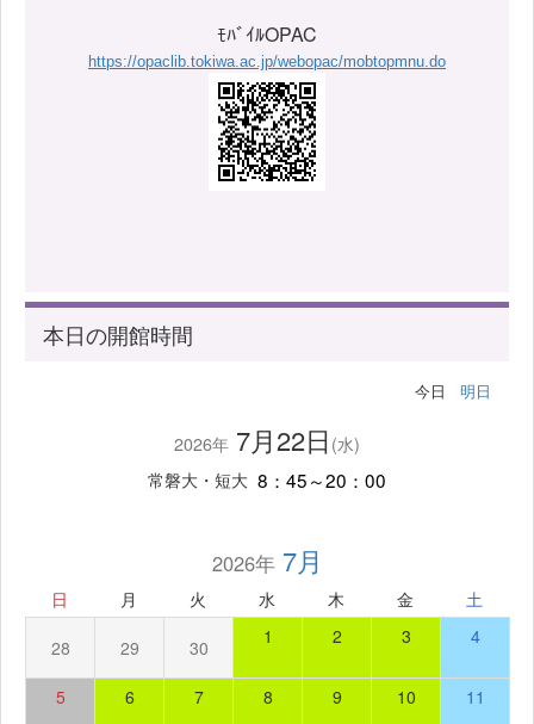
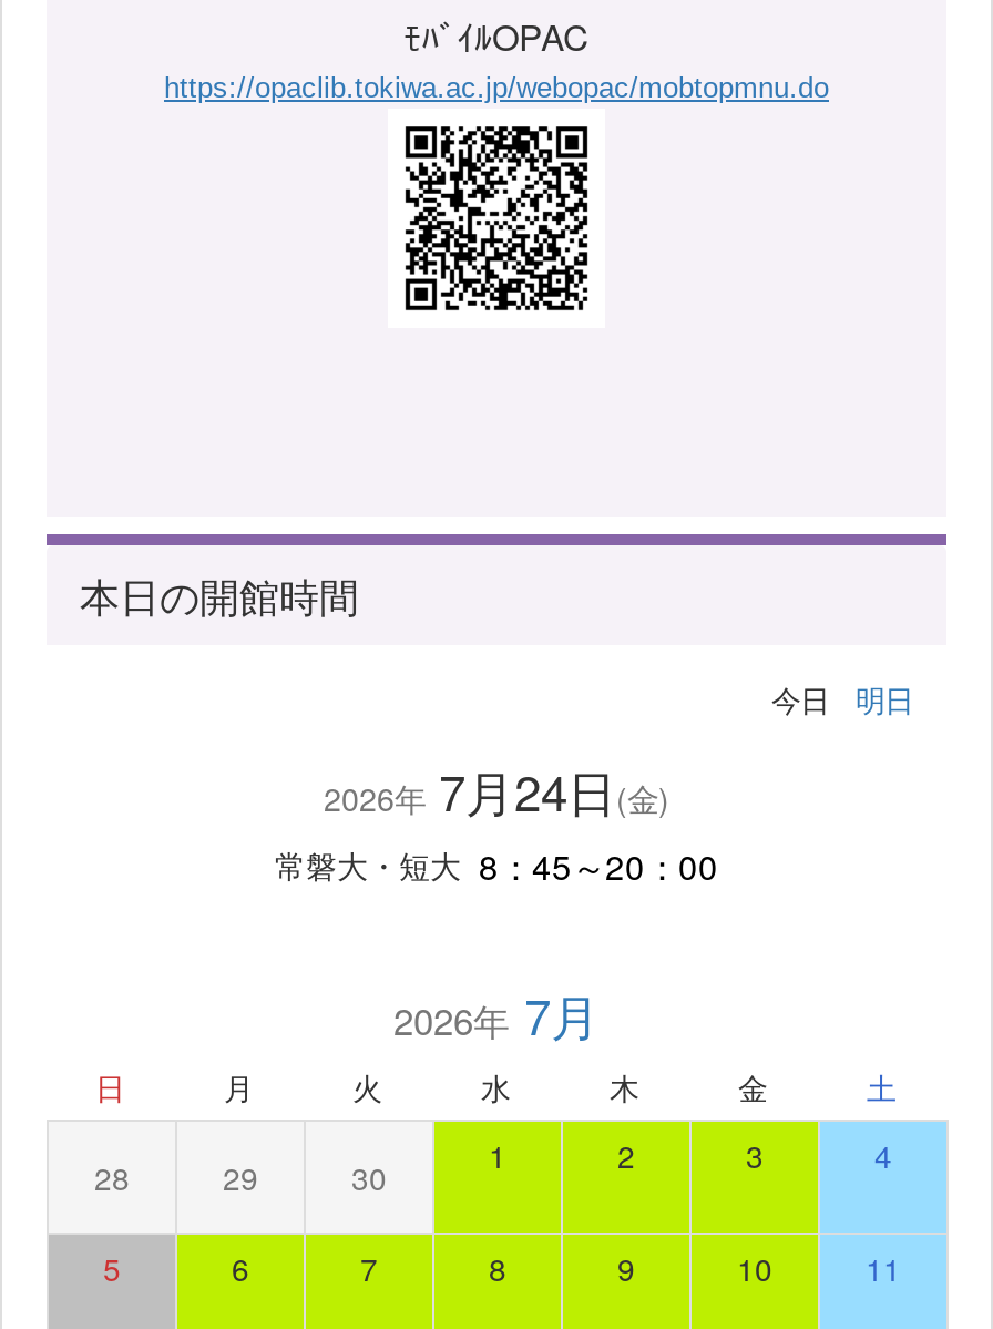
[174,421,360,458] 2026年 7月22日(水) -> [324,756,669,825] 2026年 7月24日(金)

